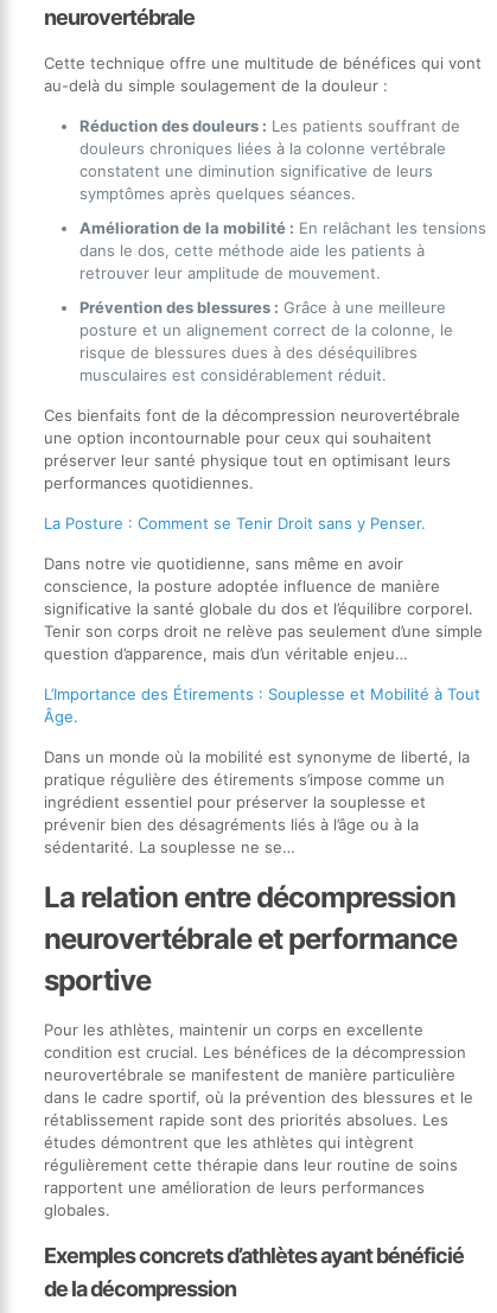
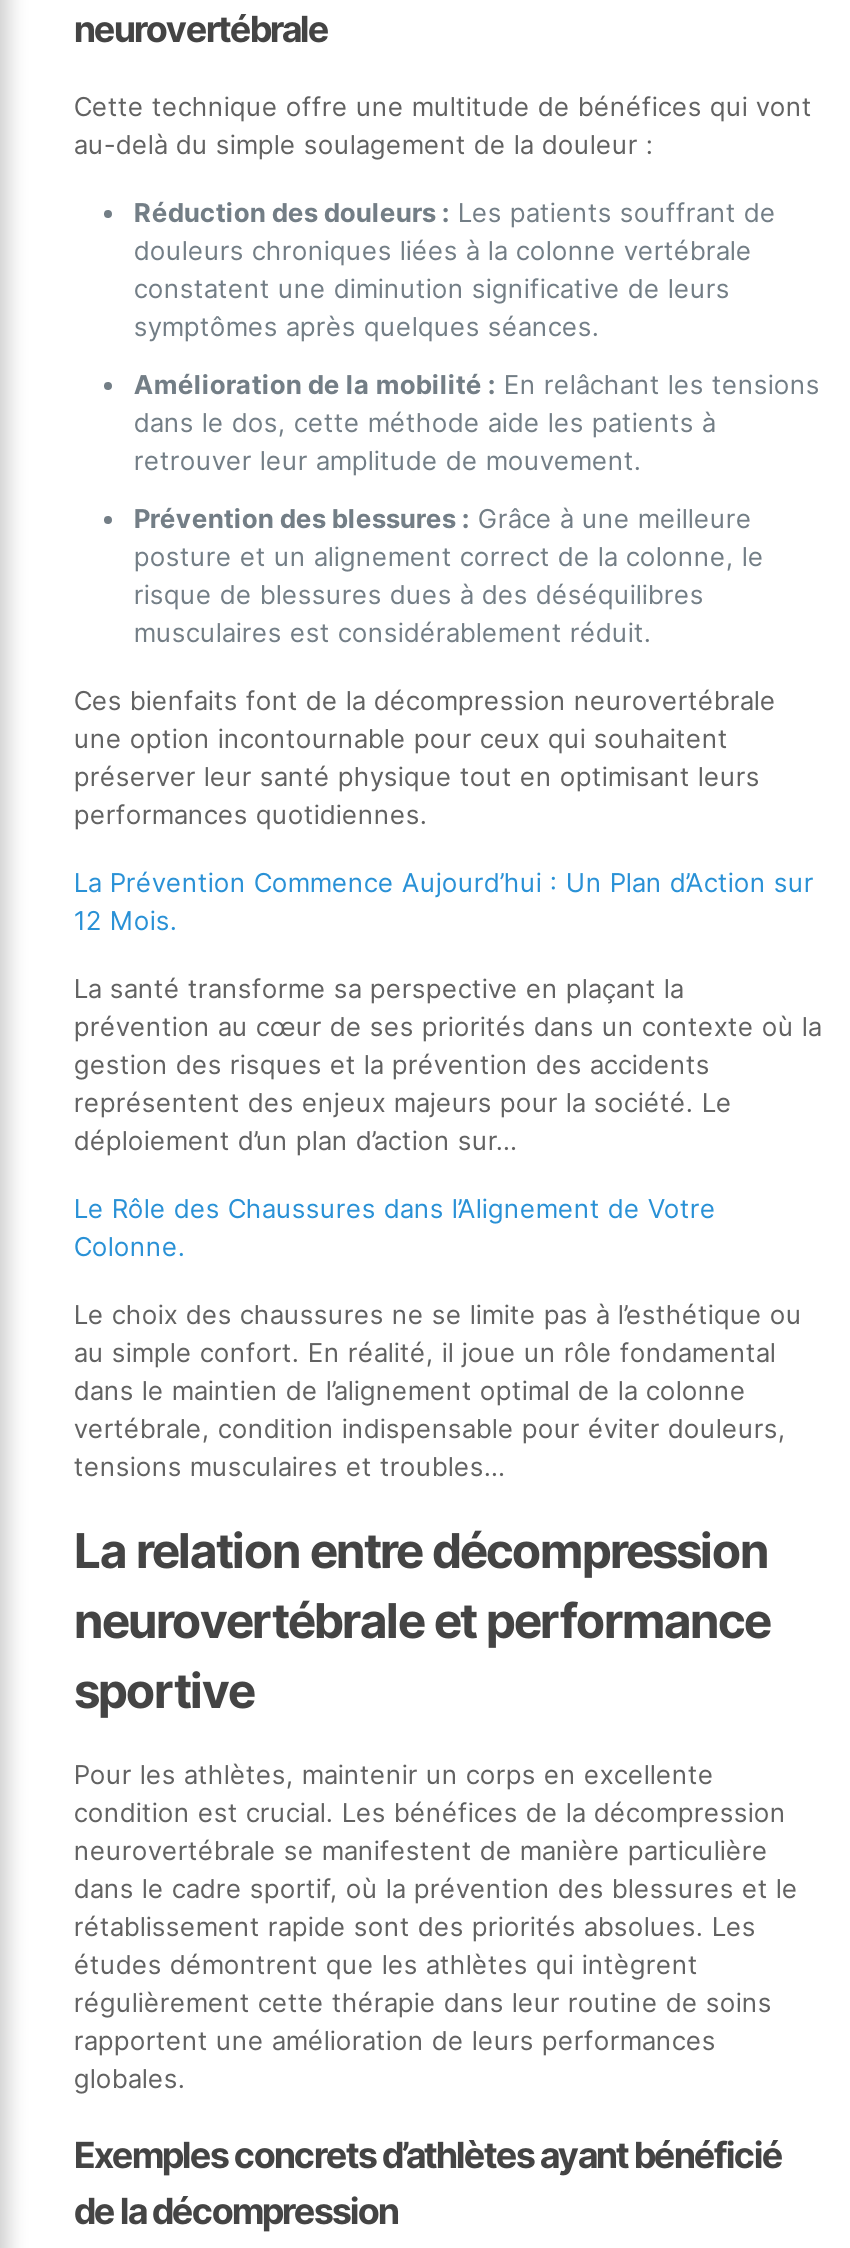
[44,514,426,533] La Posture : Comment se Tenir Droit sans y Penser. -> [74,867,814,937] La Prévention Commence Aujourd’hui : Un Plan d’Action sur | 12 Mois.
[44,554,483,663] Dans notre vie quotidienne, sans même en avoir | conscience, la posture adoptée influence de manière | significative la santé globale du dos et l’équilibre corporel. | Tenir son corps droit ne relève pas seulement d’une simple | question d’apparence, mais d’un véritable enjeu… -> [74,973,822,1157] La santé transforme sa perspective en plaçant la | prévention au cœur de ses priorités dans un contexte où la | gestion des risques et la prévention des accidents | représentent des enjeux majeurs pour la société. Le | déploiement d’un plan d’action sur…
[44,685,480,726] L’Importance des Étirements : Souplesse et Mobilité à Tout | Âge. -> [74,1193,716,1263] Le Rôle des Chaussures dans l’Alignement de Votre | Colonne.
[44,748,469,857] Dans un monde où la mobilité est synonyme de liberté, la | pratique régulière des étirements s’impose comme un | ingrédient essentiel pour préserver la souplesse et | prévenir bien des désagréments liés à l’âge ou à la | sédentarité. La souplesse ne se… -> [74,1299,802,1483] Le choix des chaussures ne se limite pas à l’esthétique ou | au simple confort. En réalité, il joue un rôle fondamental | dans le maintien de l’alignement optimal de la colonne | vertébrale, condition indispensable pour éviter douleurs, | tensions musculaires et troubles…

